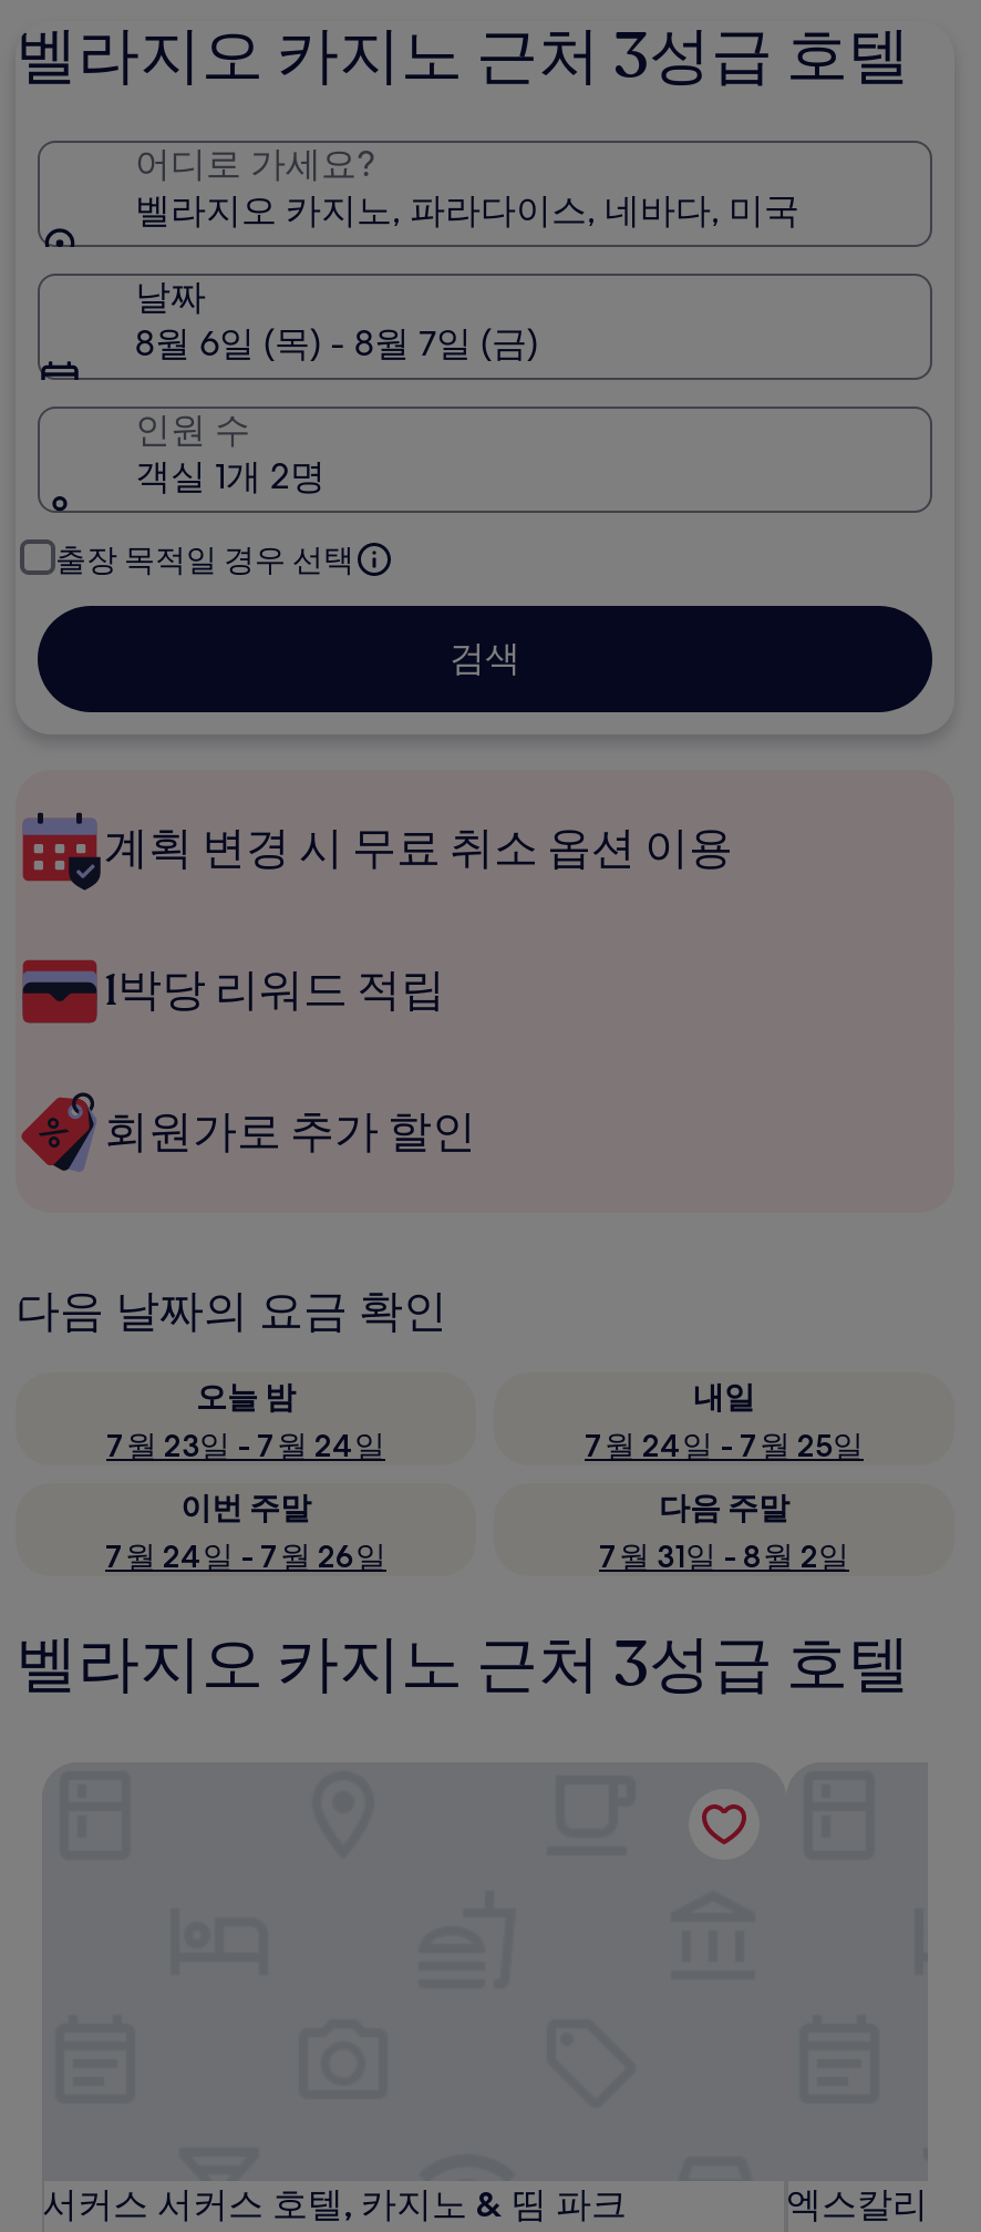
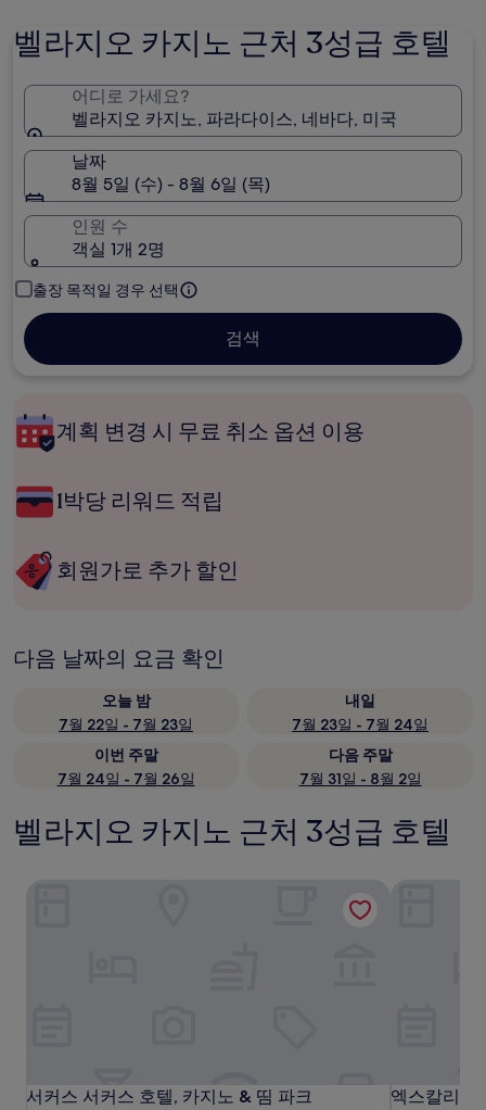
[135,320,538,367] 8월 6일 (목) - 8월 7일 (금) -> [72,173,270,195] 8월 5일 (수) - 8월 6일 (목)
[106,1426,385,1465] 7월 23일 - 7월 24일 -> [59,715,193,734] 7월 22일 - 7월 23일
[585,1426,864,1465] 7월 24일 - 7월 25일 -> [292,715,429,734] 7월 23일 - 7월 24일

